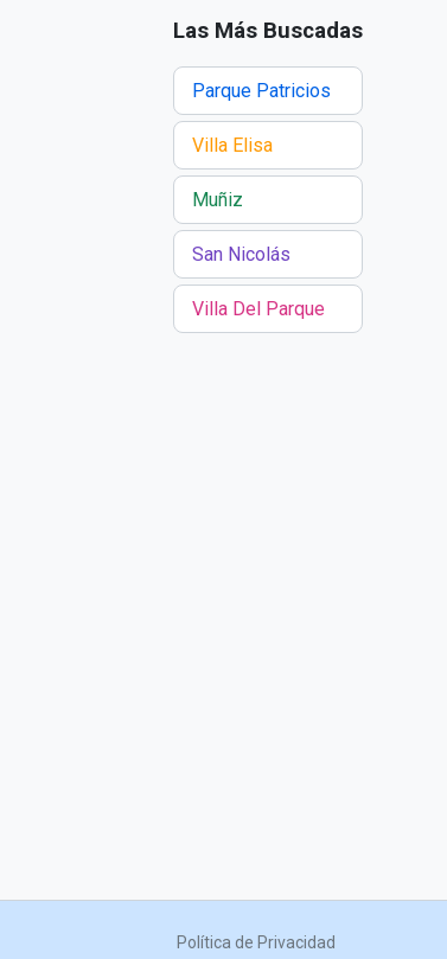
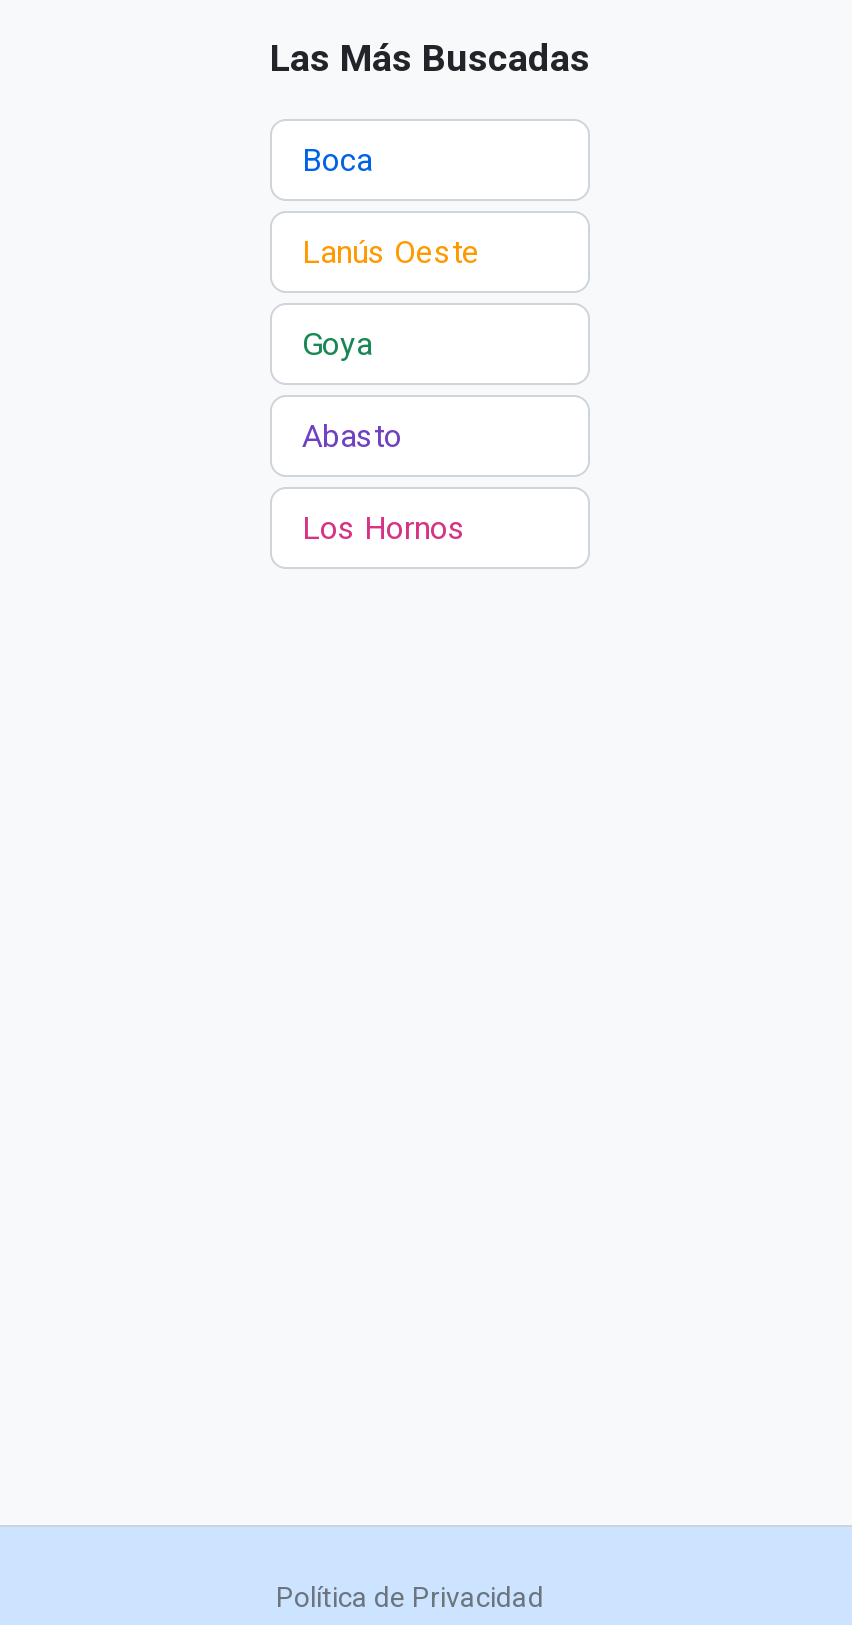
[192,79,331,102] Parque Patricios -> [302,141,372,179] Boca
[192,134,273,156] Villa Elisa -> [302,233,480,271] Lanús Oeste
[192,188,243,211] Muñiz -> [302,325,372,363] Goya
[192,243,290,265] San Nicolás -> [302,417,402,455] Abasto
[192,297,325,320] Villa Del Parque -> [302,509,466,547] Los Hornos

